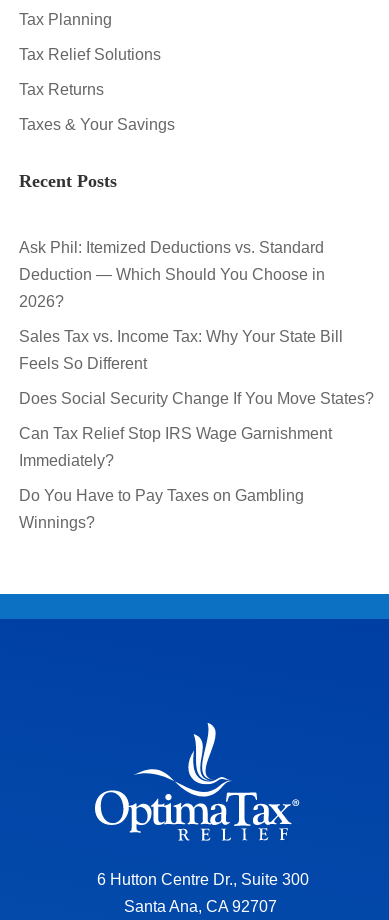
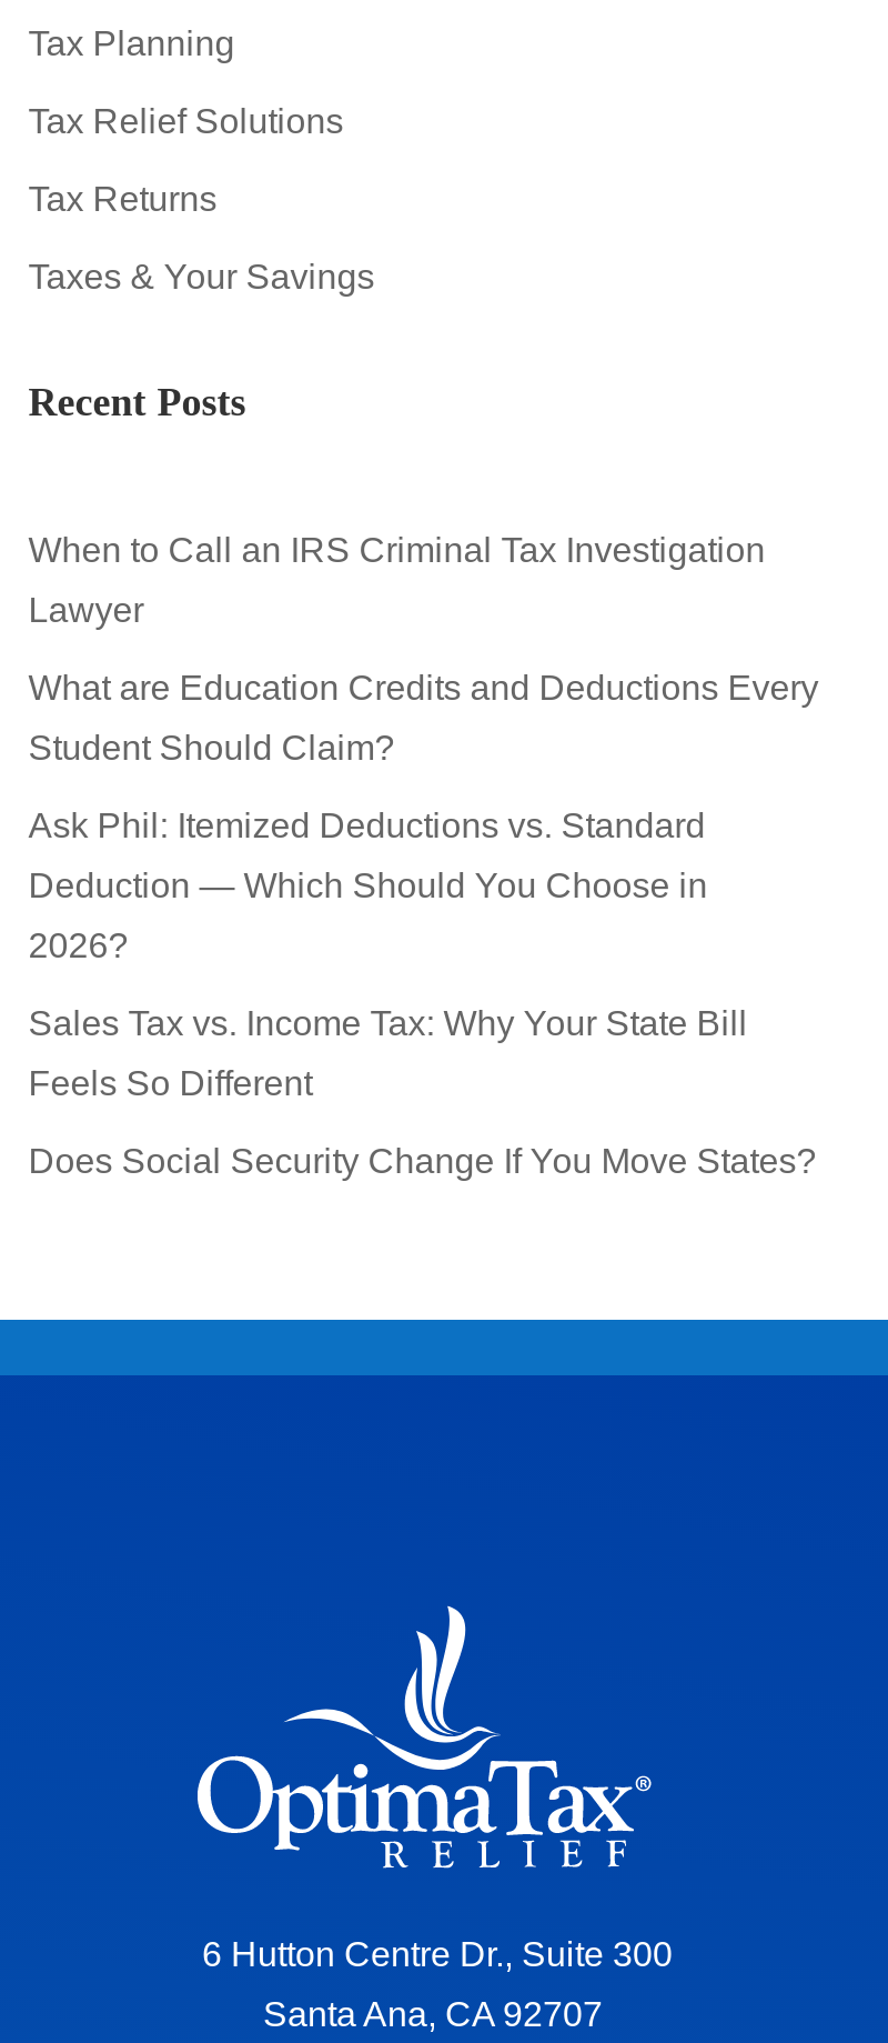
none -> [28,531,819,767] When to Call an IRS Criminal Tax Investigation | Lawyer | What are Education Credits and Deductions Every | Student Should Claim?
moved [19,239,374,407] -> [28,807,817,1180]: Ask Phil: Itemized Deductions vs. Standard | Deduction — Which Should You Choose in | 2026? | Sales Tax vs. Income Tax: Why Your State Bill | Feels So Different | Does Social Security Change If You Move States?
[19,425,332,531] Can Tax Relief Stop IRS Wage Garnishment | Immediately? | Do You Have to Pay Taxes on Gambling | Winnings? -> none

